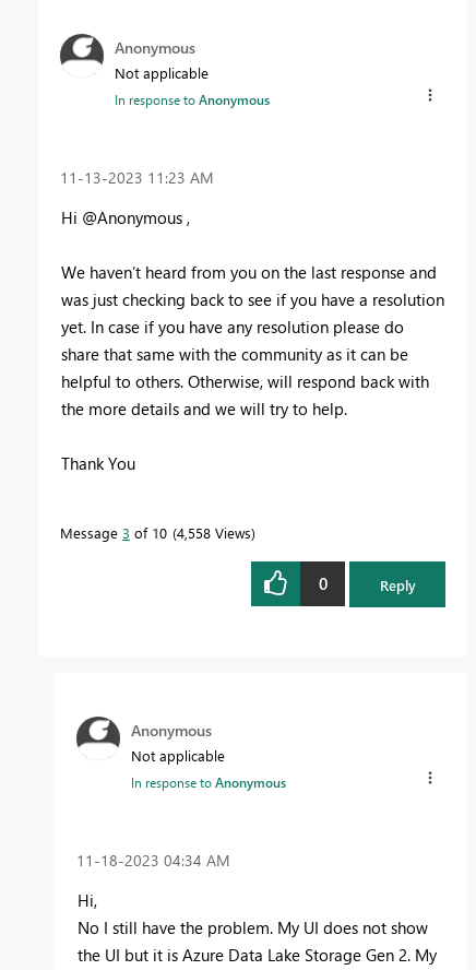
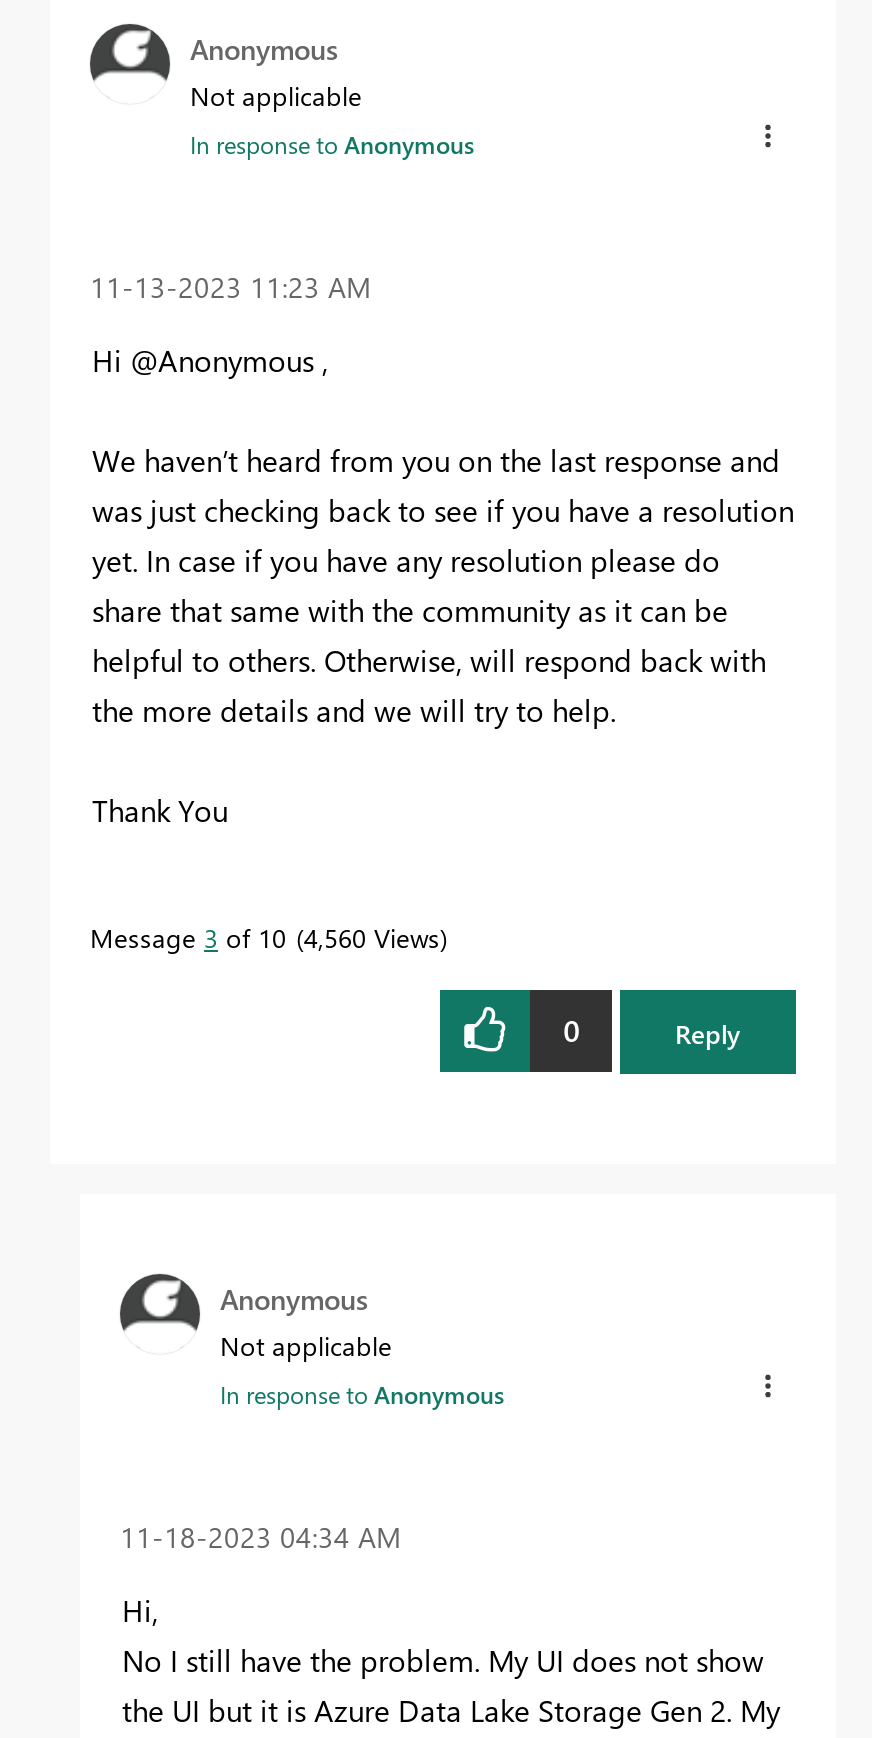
[60,523,251,542] Message 3 of 10 4,558 Views -> [90,920,440,954] Message 3 of 10 4,560 Views

